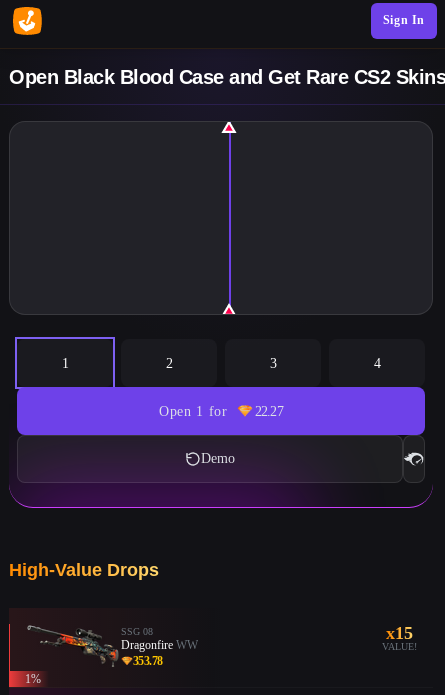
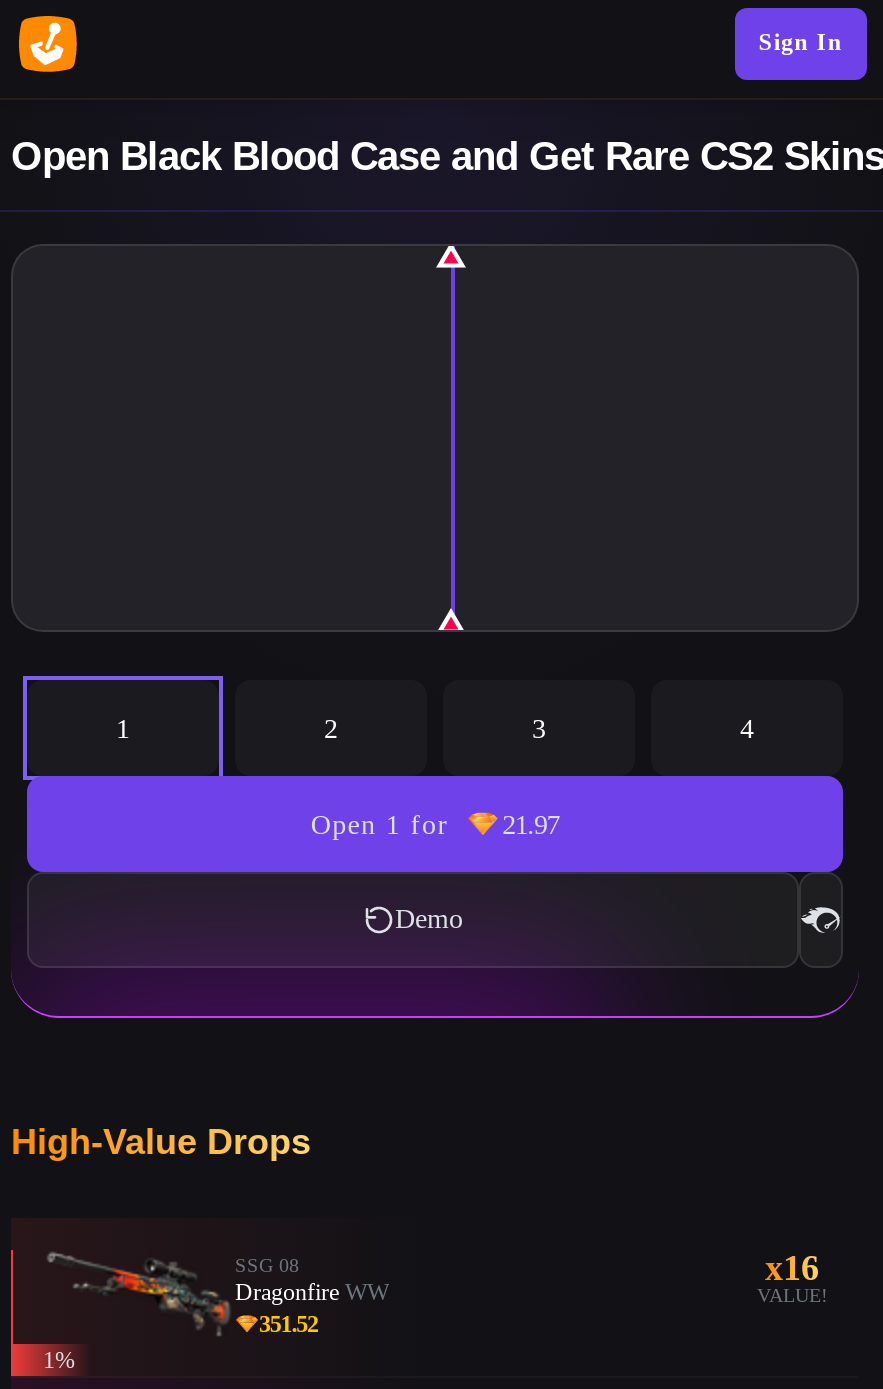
[159,403,283,418] Open 1 for 22.27 -> [311,809,559,839] Open 1 for 21.97
[386,623,413,643] x15 -> [765,1248,819,1288] x16
[133,653,162,667] 353.78 -> [259,1309,318,1337] 351.52

